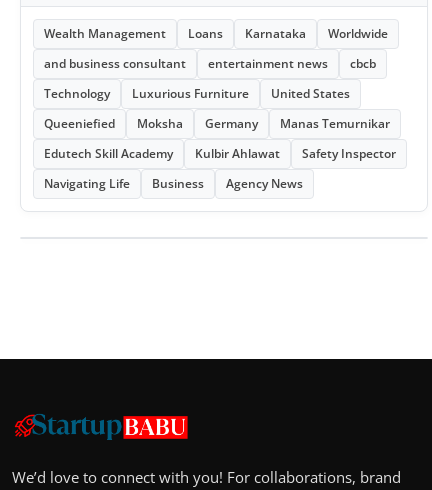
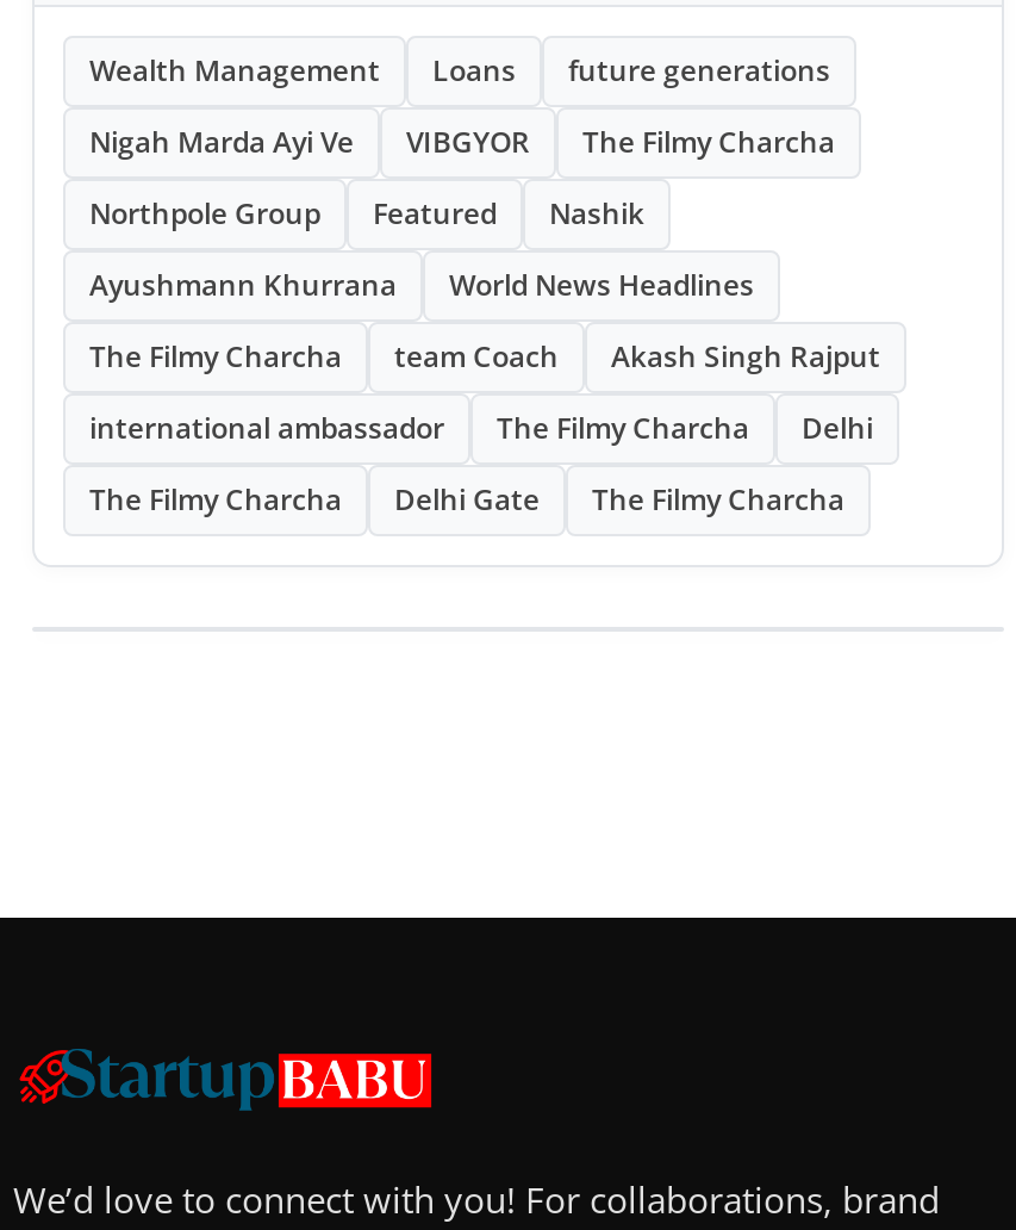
[44,25,396,192] Karnataka | Worldwide | and business consultant | entertainment news | cbcb | Technology | Luxurious Furniture | United States | Queeniefied | Moksha | Germany | Manas Temurnikar | Edutech Skill Academy | Kulbir Ahlawat | Safety Inspector | Navigating Life | Business | Agency News -> [89,50,880,520] future generations | Nigah Marda Ayi Ve | VIBGYOR | The Filmy Charcha | Northpole Group | Featured | Nashik | Ayushmann Khurrana | World News Headlines | The Filmy Charcha | team Coach | Akash Singh Rajput | international ambassador | The Filmy Charcha | Delhi | The Filmy Charcha | Delhi Gate | The Filmy Charcha

